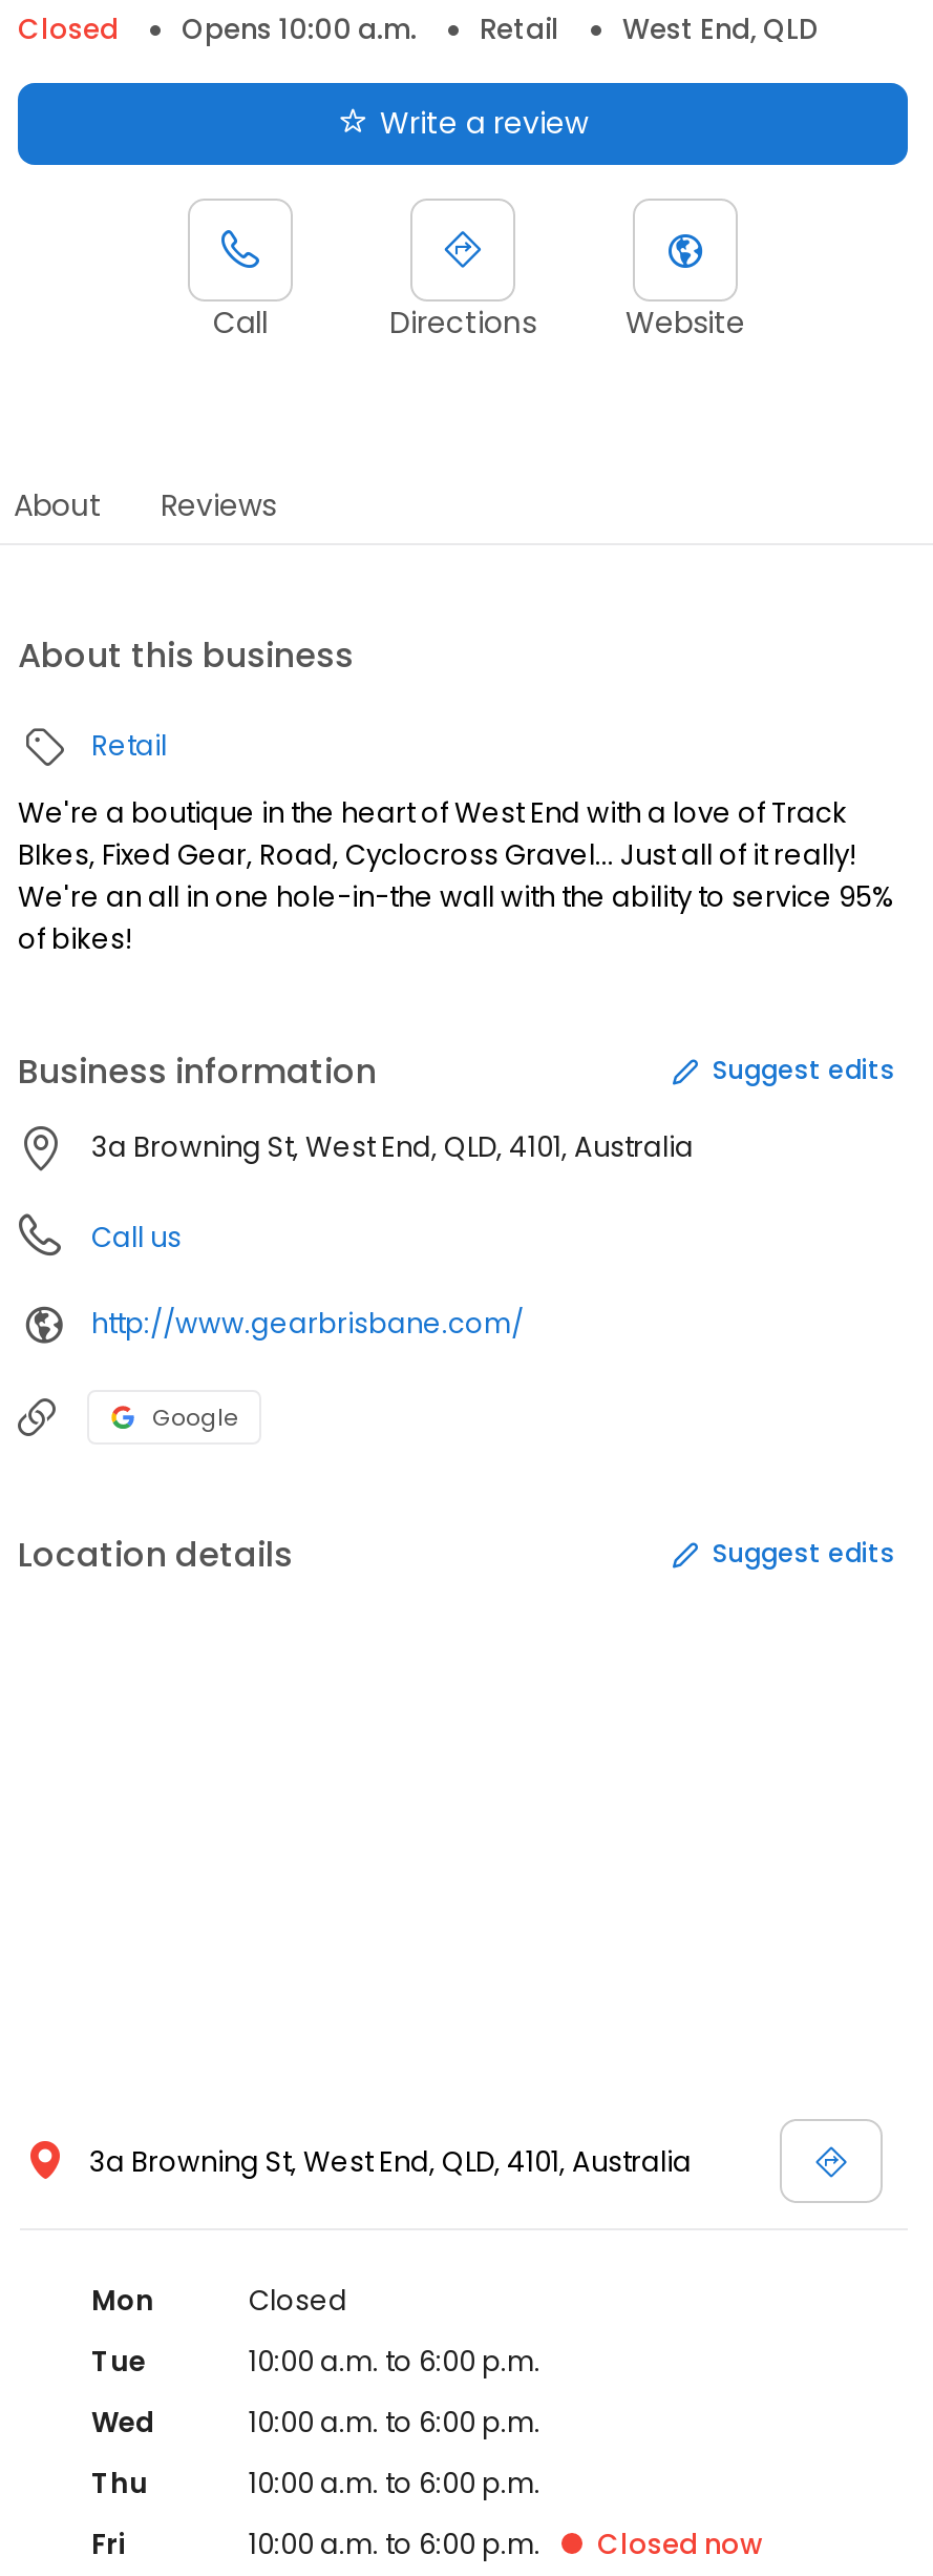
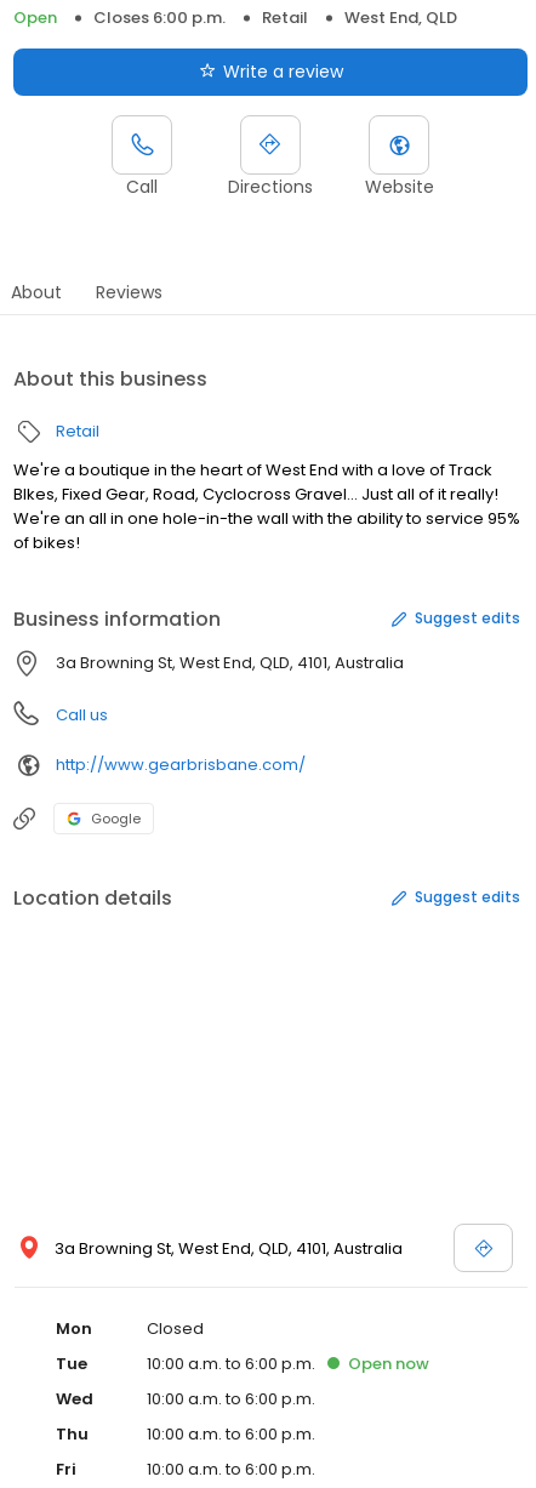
[18,9,417,49] Closed | Opens 10:00 a.m. -> [13,6,226,29] Open | Closes 6:00 p.m.
none -> [348,1352,429,1375] Open now
[597,2524,763,2564] Closed now -> none

